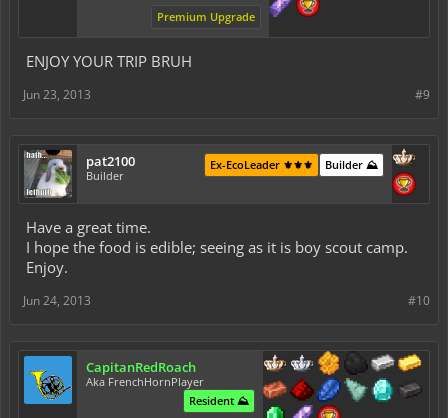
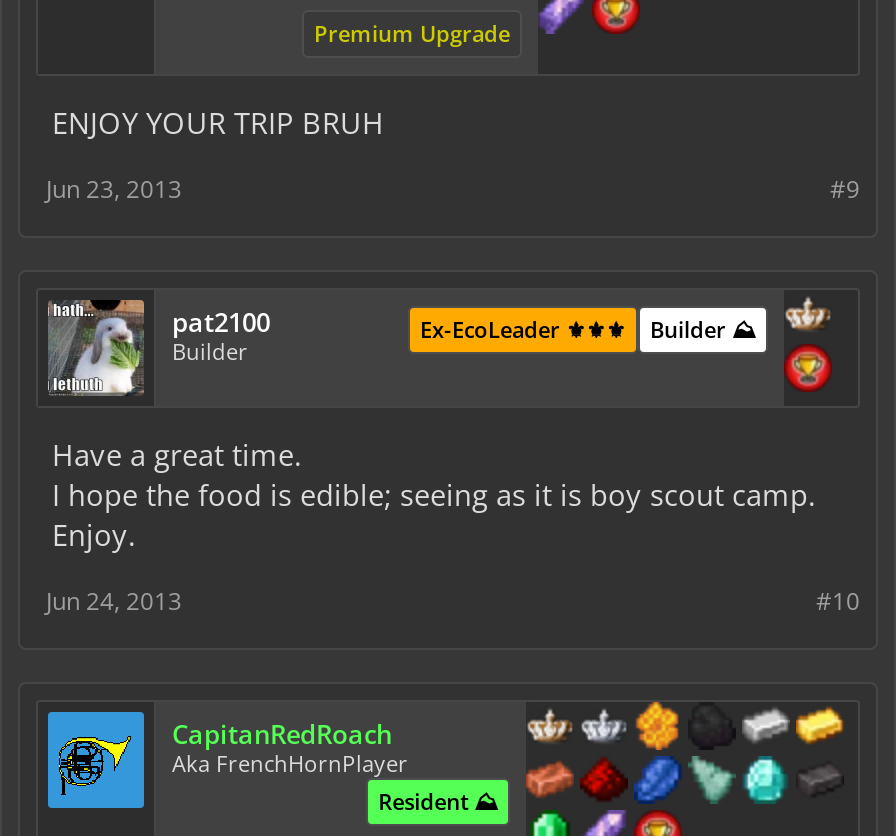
[29,368,72,400] [image] -> [56,734,142,798] [image]

